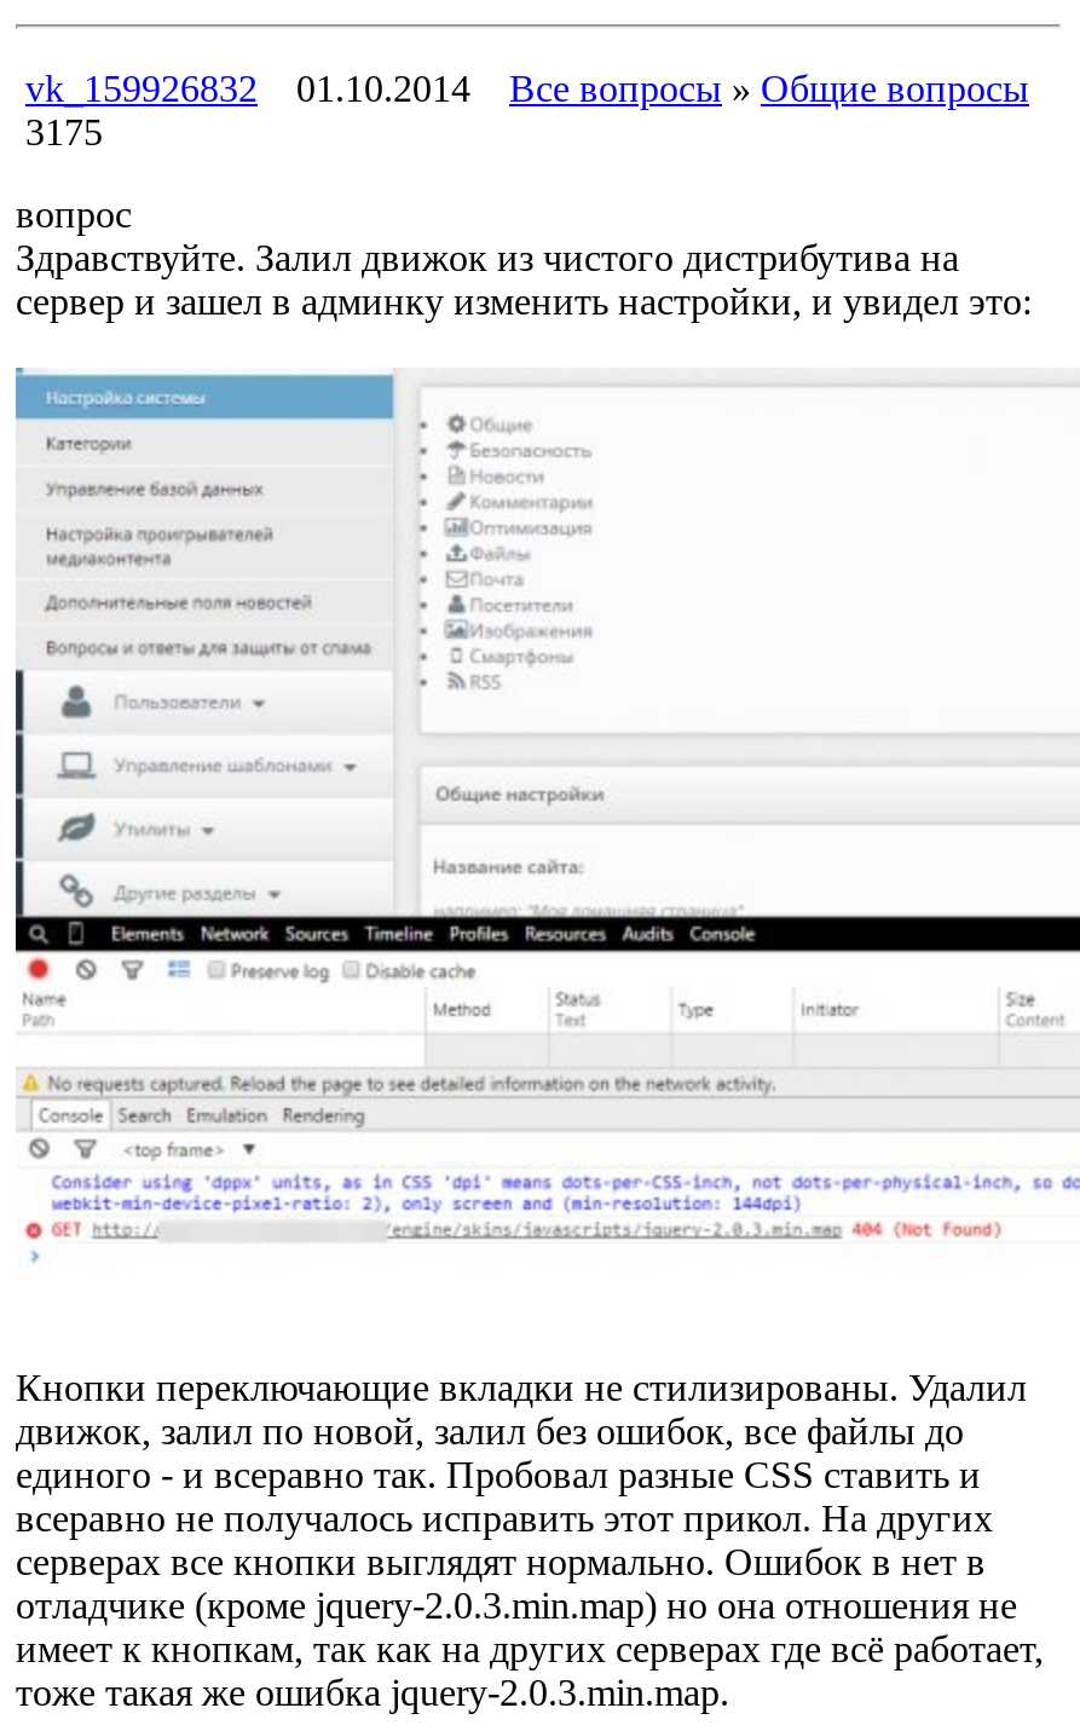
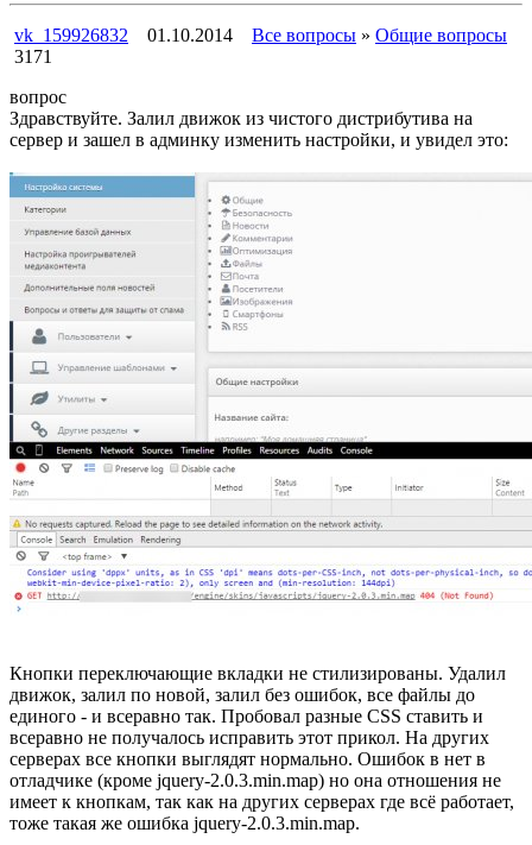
[16,111,103,152] 3175 -> [9,46,52,66] 3171

